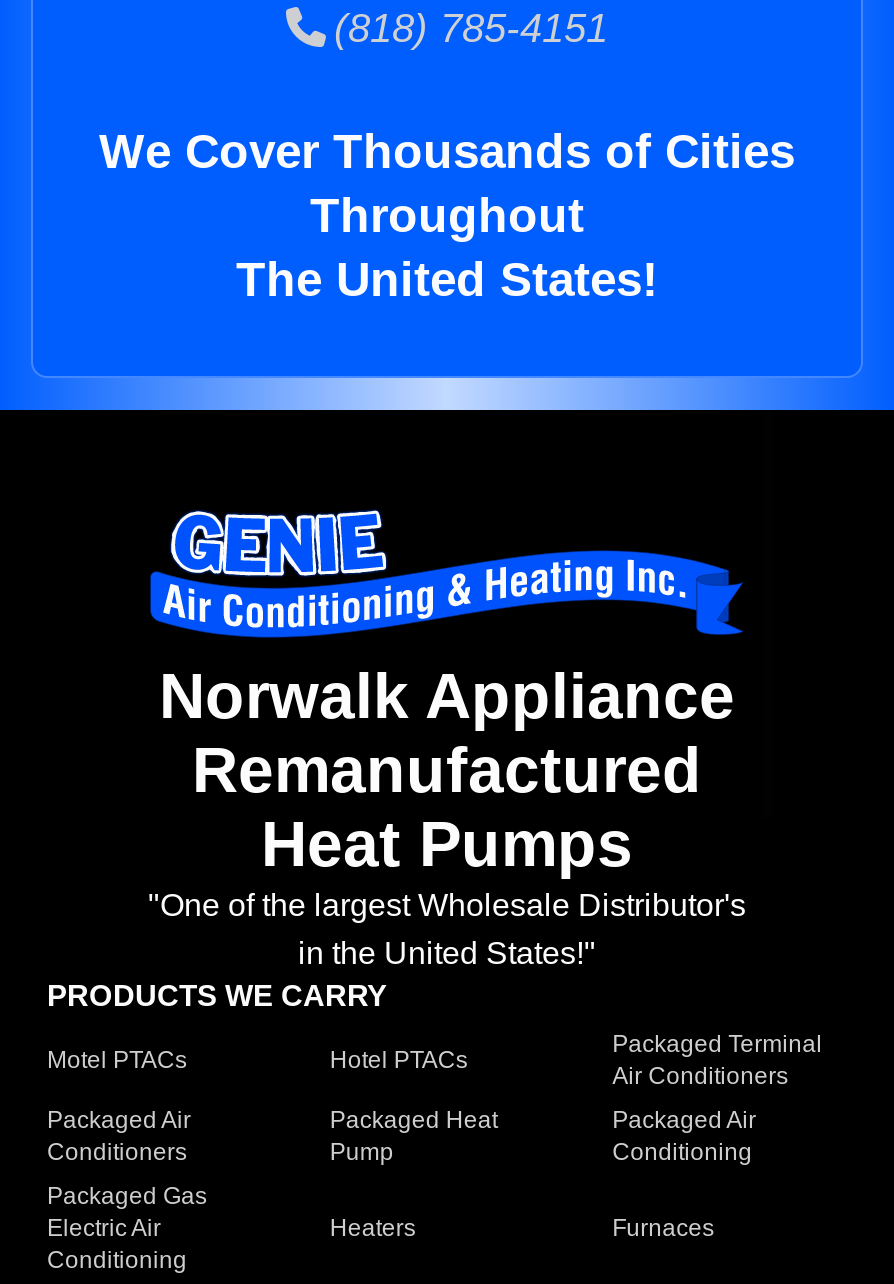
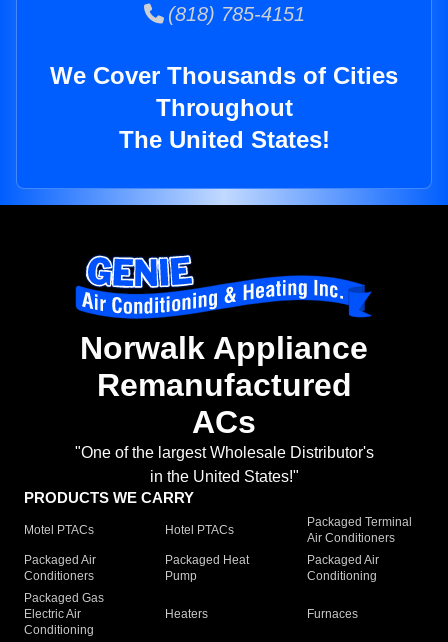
[261,809,633,881] Heat Pumps -> [192,404,256,440] ACs

